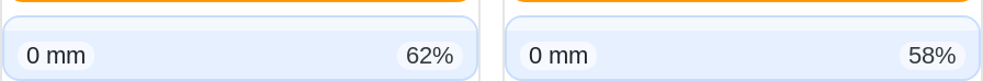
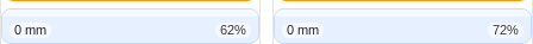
[908,40,957,67] 58% -> [493,22,519,36] 72%

